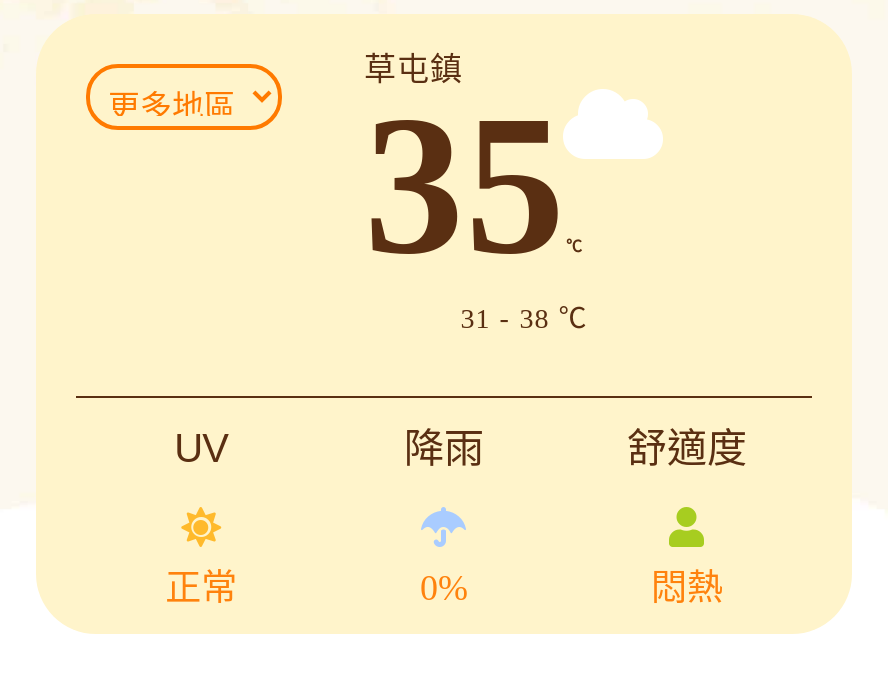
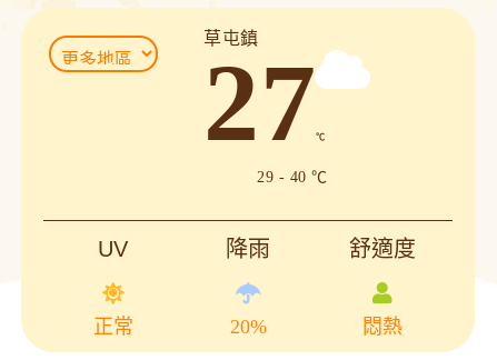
[364,74,583,296] 35℃ -> [203,41,325,164] 27℃
[460,304,588,334] 31 - 38 ℃ -> [257,169,328,186] 29 - 40 ℃
[420,568,468,608] 0% -> [230,316,266,338] 20%

